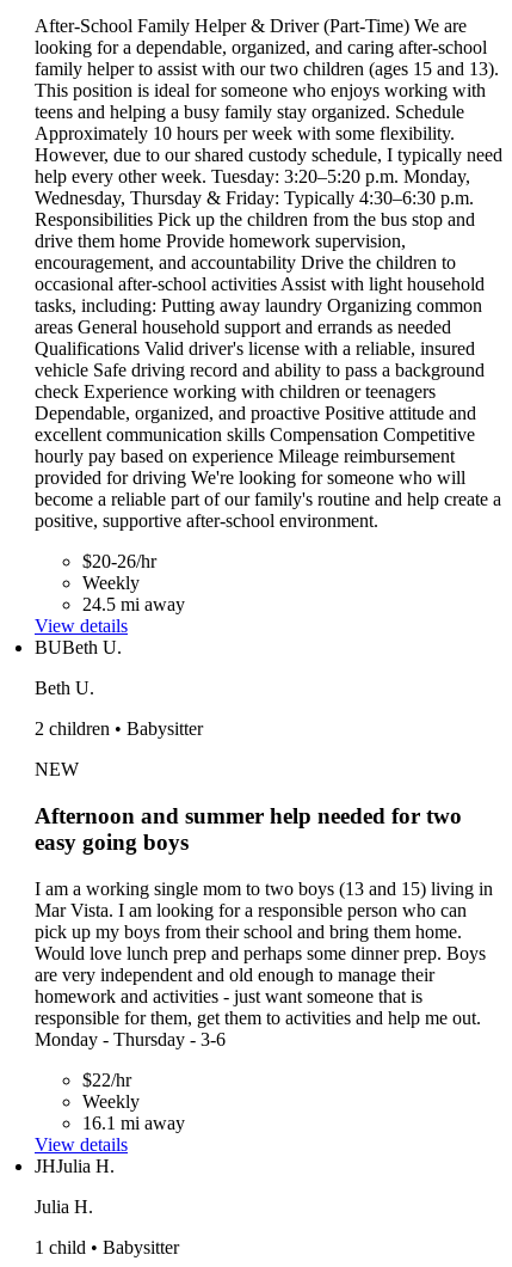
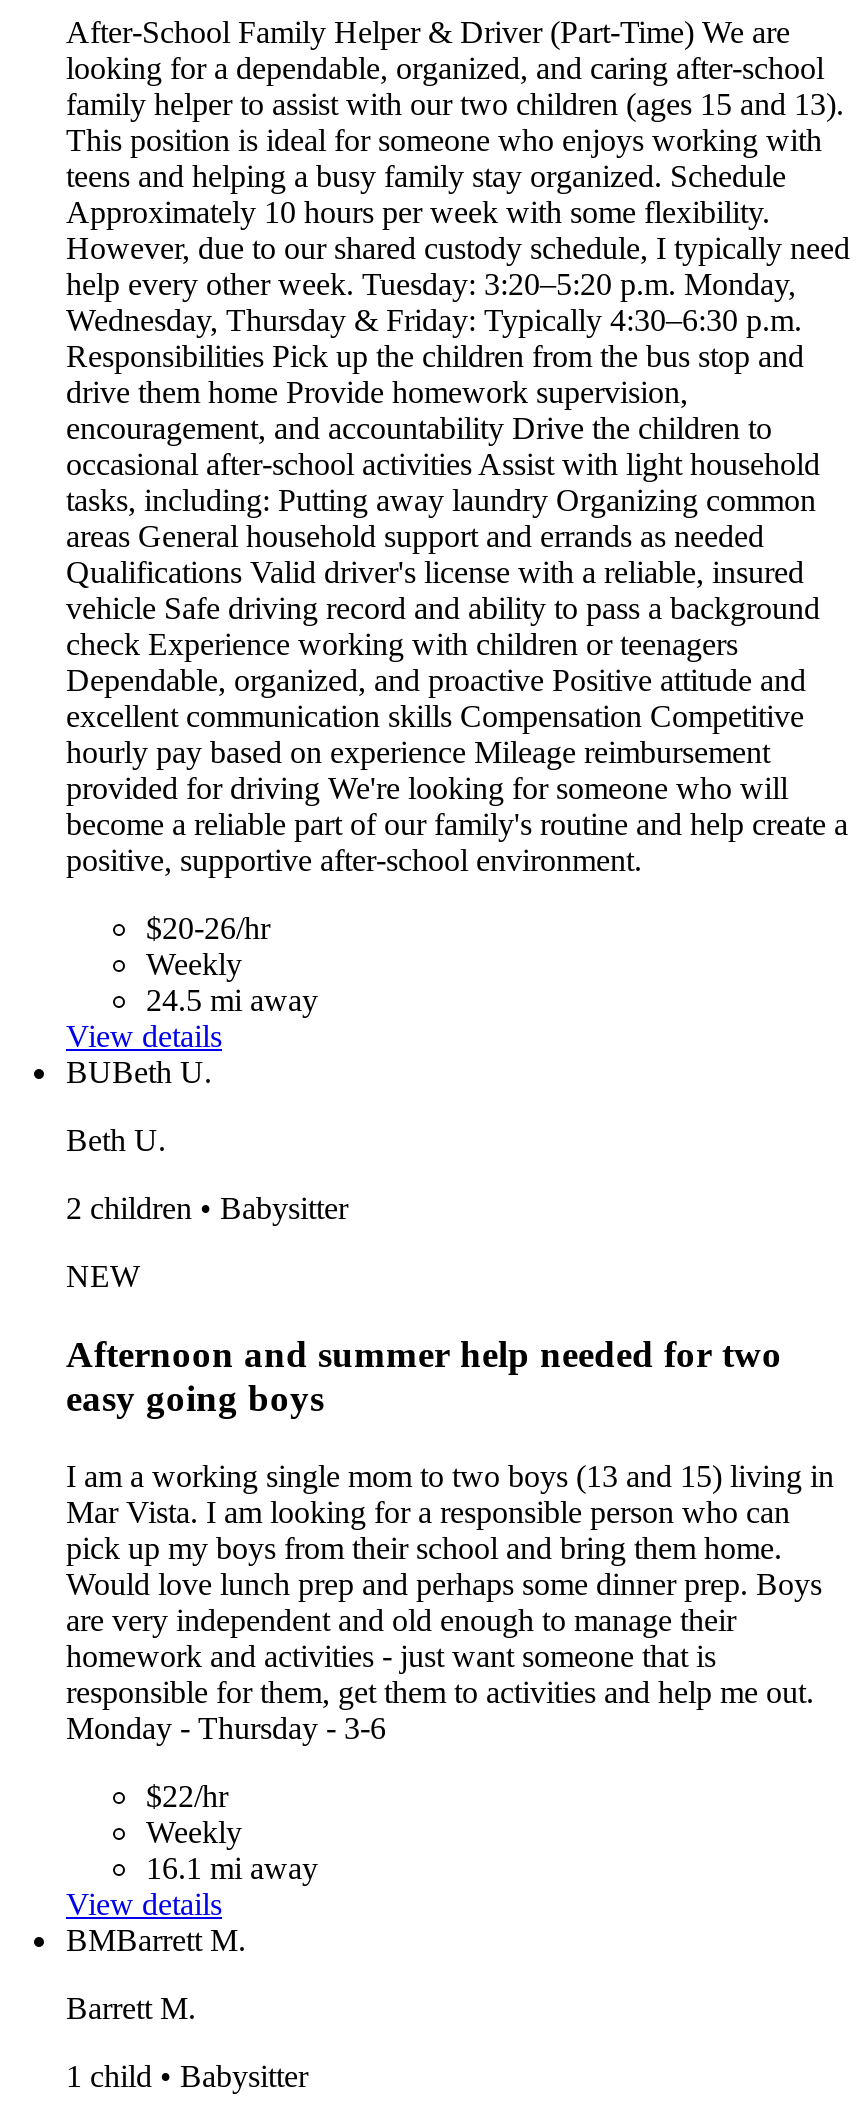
[35,1155,115,1176] JHJulia H. -> [66,1923,246,1957] BMBarrett M.
[35,1196,93,1216] Julia H. -> [66,1991,196,2025] Barrett M.

